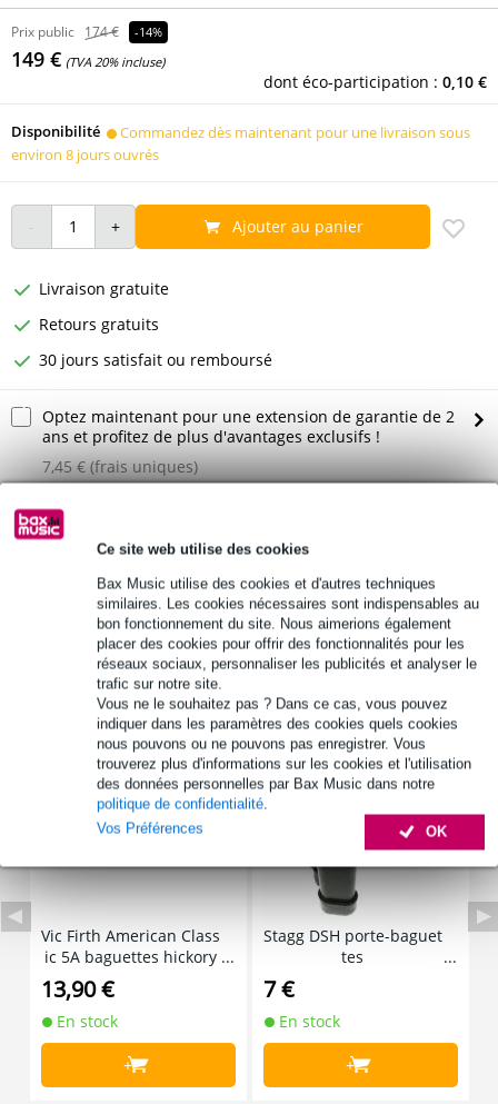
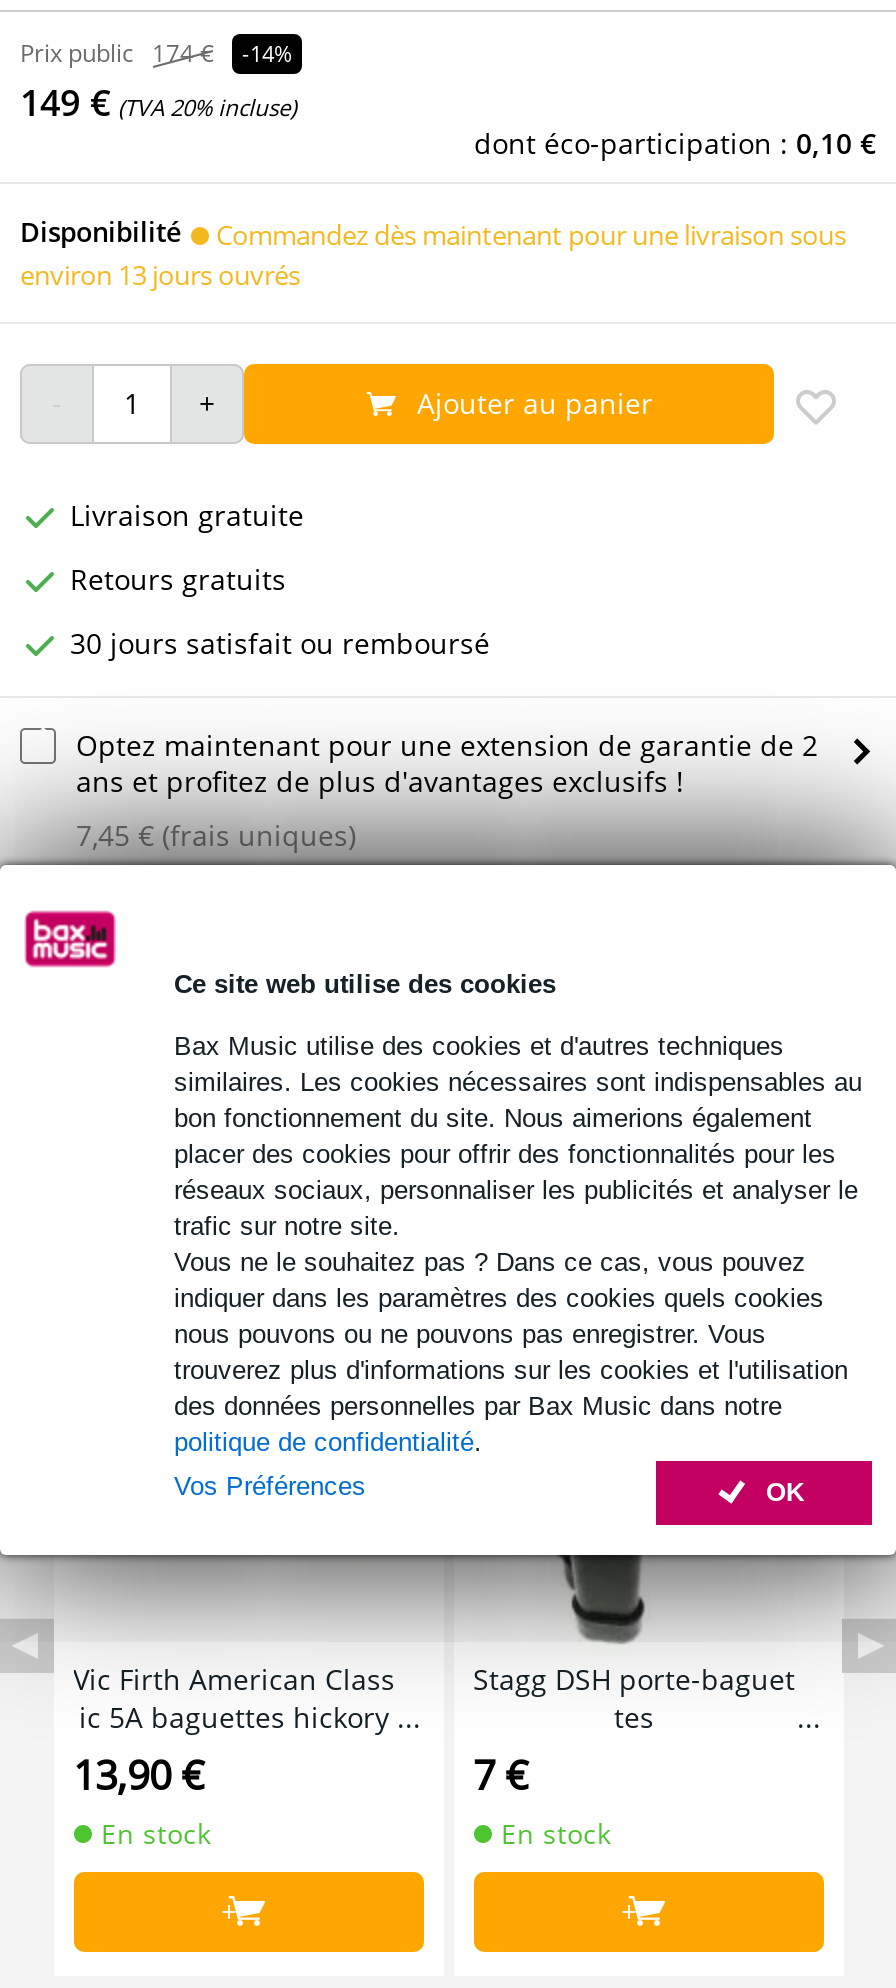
[11,145,159,165] environ 8 jours ouvrés -> [20,256,300,292] environ 13 jours ouvrés

